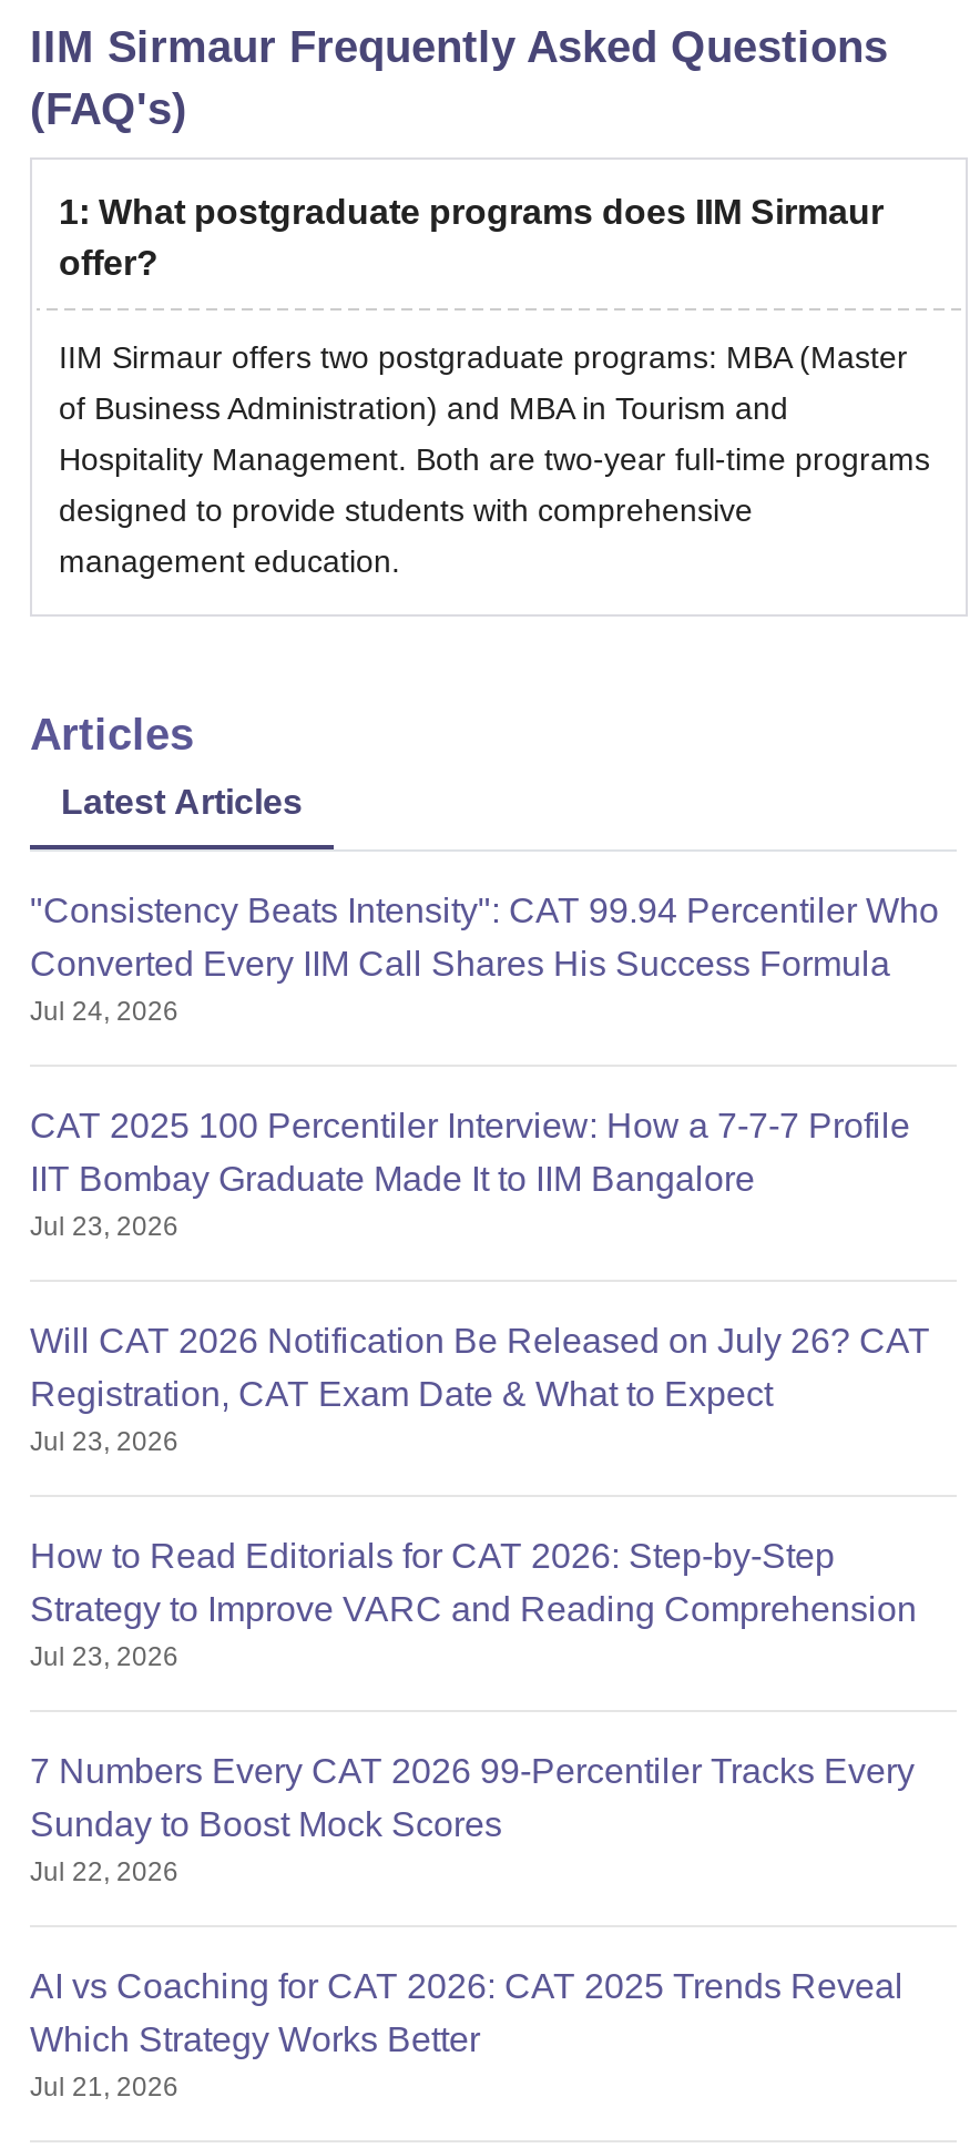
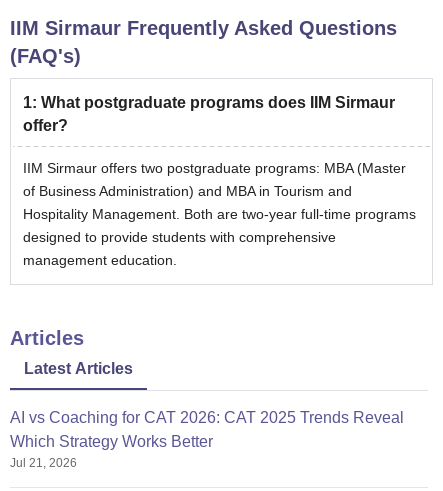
[30,891,939,1887] "Consistency Beats Intensity": CAT 99.94 Percentiler Who | Converted Every IIM Call Shares His Success Formula | Jul 24, 2026 | CAT 2025 100 Percentiler Interview: How a 7-7-7 Profile | IIT Bombay Graduate Made It to IIM Bangalore | Jul 23, 2026 | Will CAT 2026 Notification Be Released on July 26? CAT | Registration, CAT Exam Date & What to Expect | Jul 23, 2026 | How to Read Editorials for CAT 2026: Step-by-Step | Strategy to Improve VARC and Reading Comprehension | Jul 23, 2026 | 7 Numbers Every CAT 2026 99-Percentiler Tracks Every | Sunday to Boost Mock Scores | Jul 22, 2026 -> none

